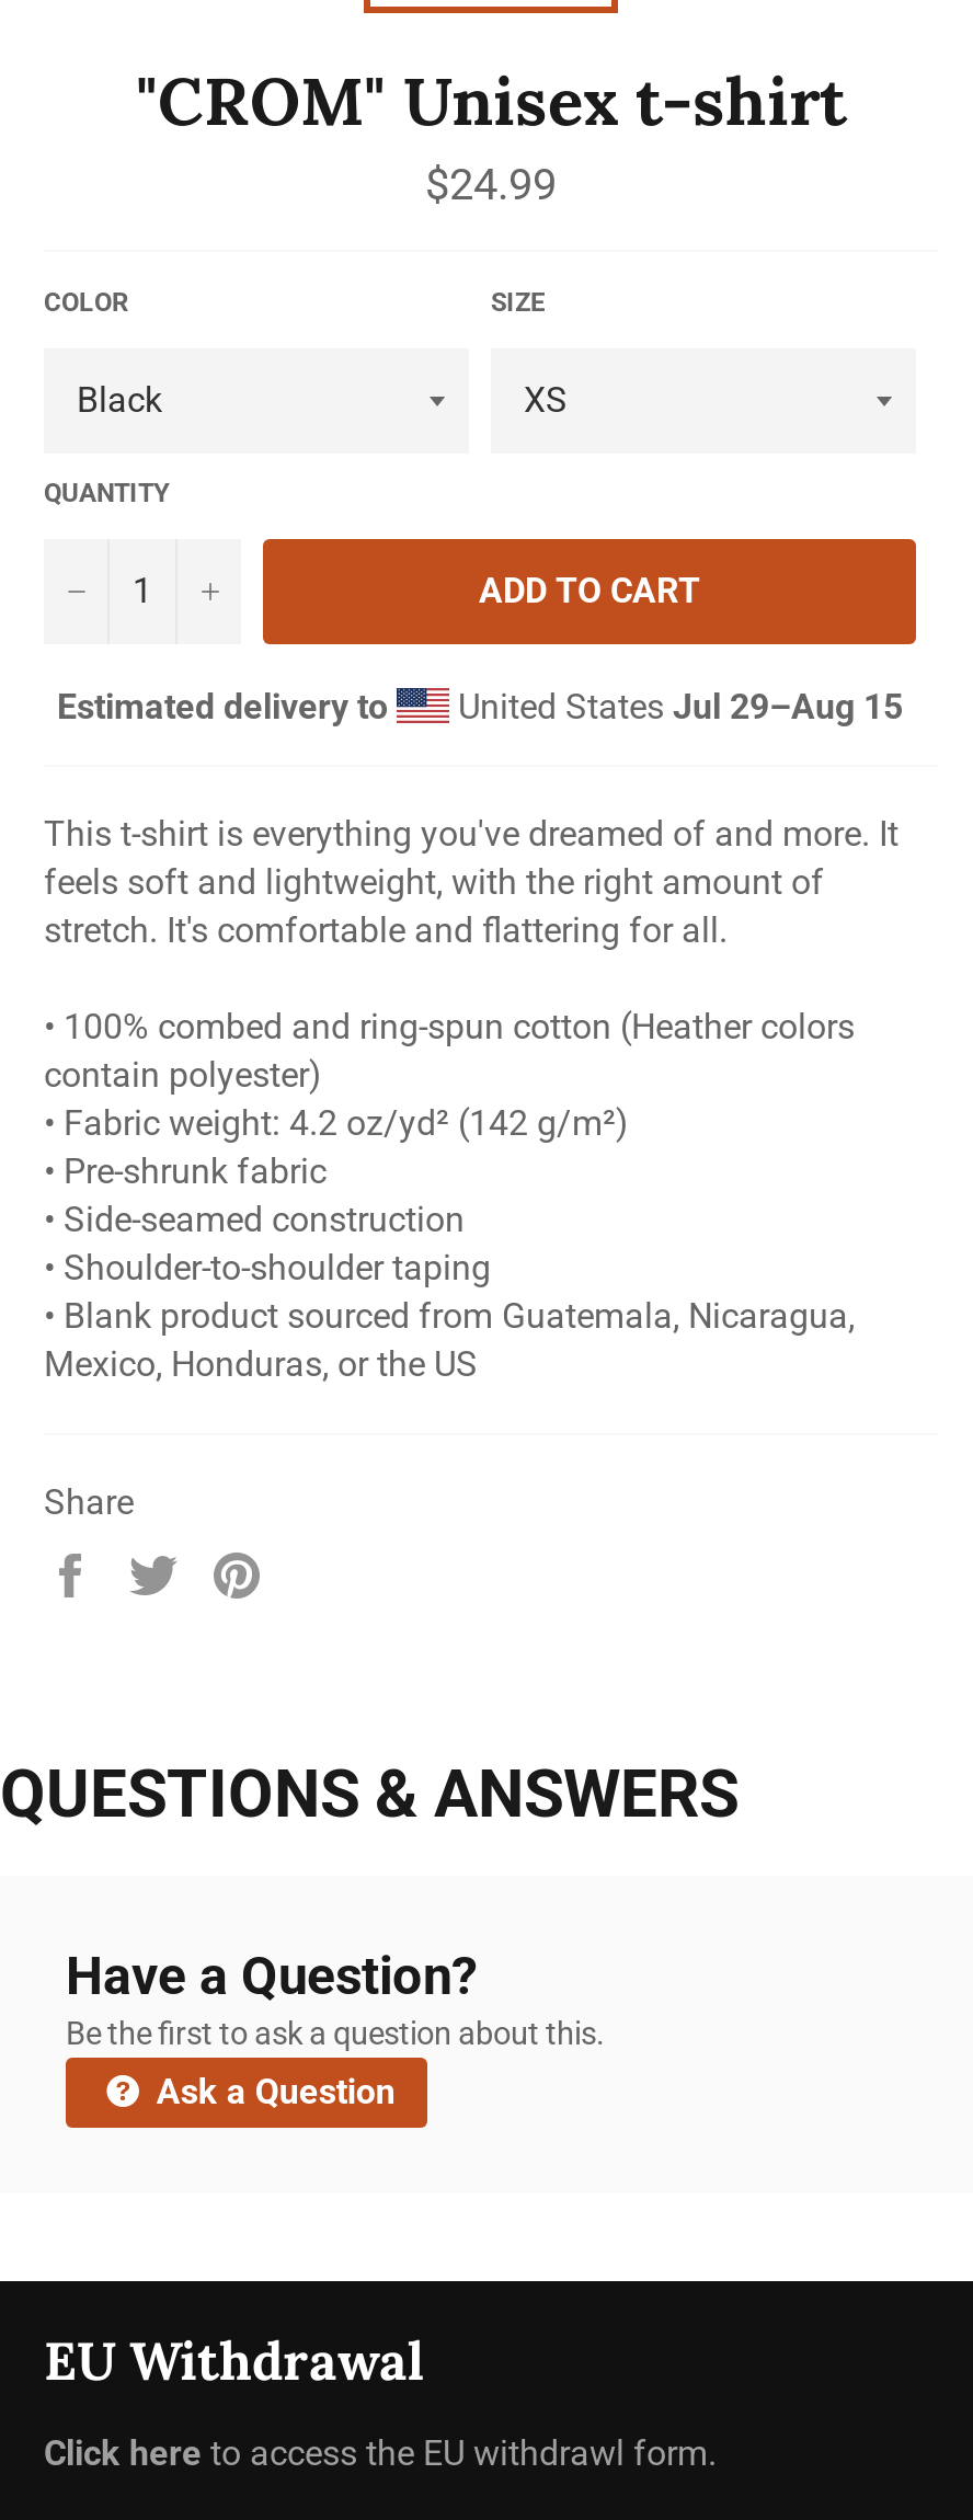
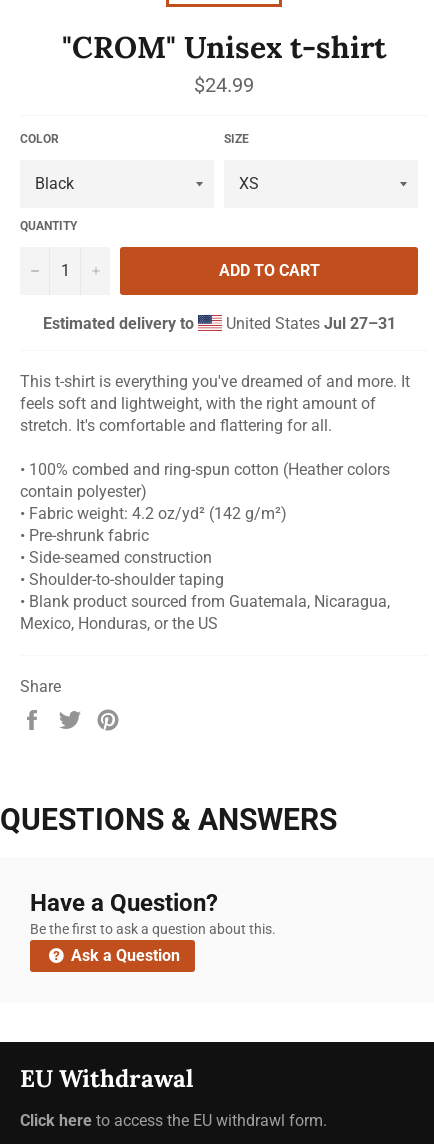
[449,685,903,727] United States Jul 29–Aug 15 -> [221,314,395,333] United States Jul 27–31

